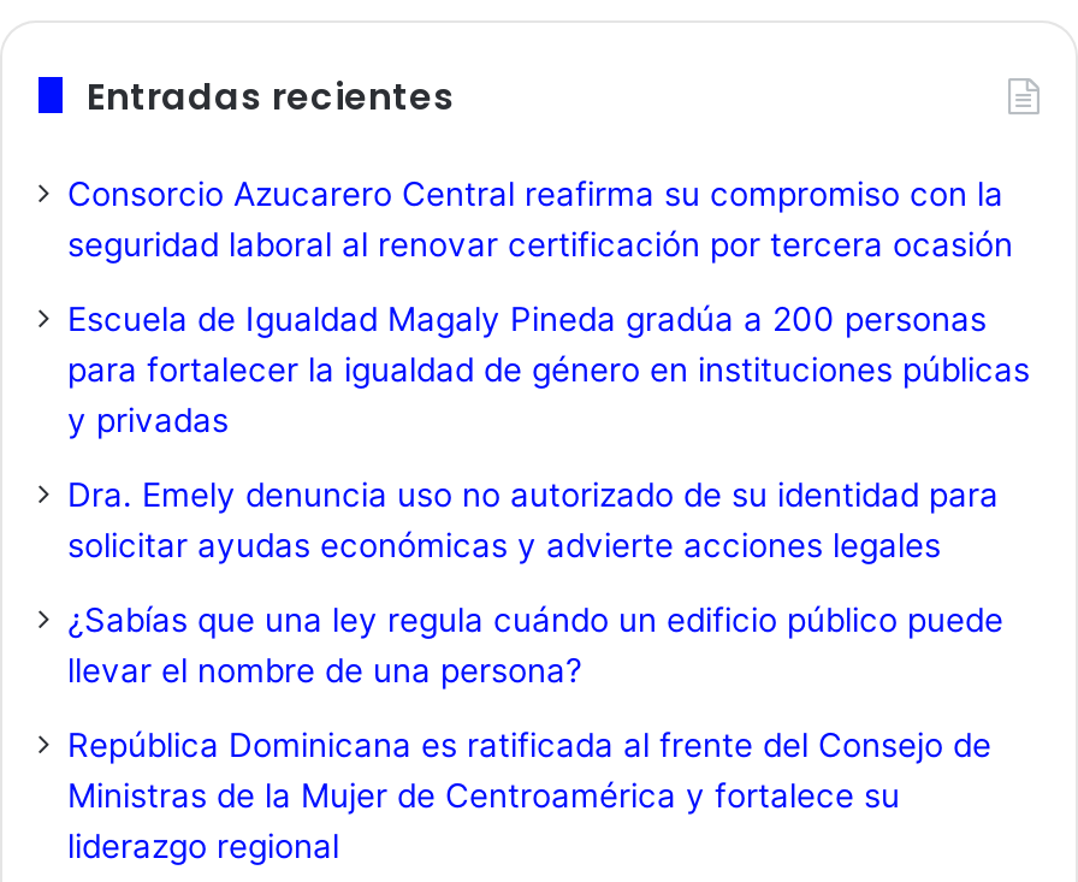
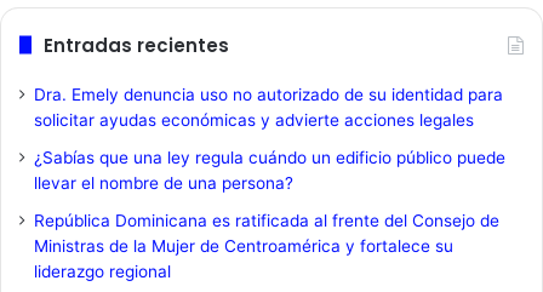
[67,173,1030,438] Consorcio Azucarero Central reafirma su compromiso con la | seguridad laboral al renovar certificación por tercera ocasión | Escuela de Igualdad Magaly Pineda gradúa a 200 personas | para fortalecer la igualdad de género en instituciones públicas | y privadas -> none

